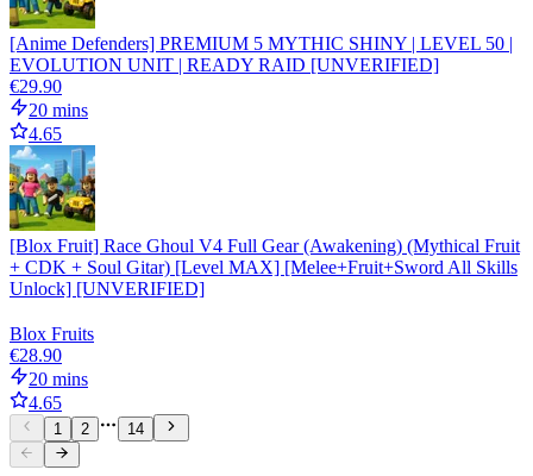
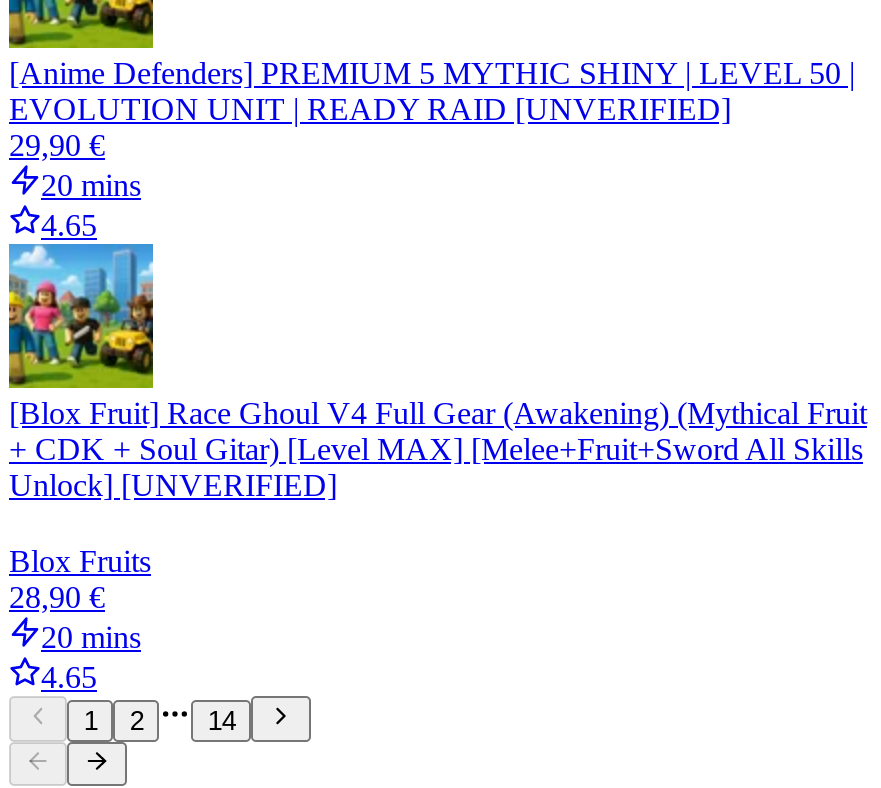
[10,77,62,97] €29.90 -> [9,129,105,163] 29,90 €
[10,345,62,366] €28.90 -> [9,581,105,615] 28,90 €

